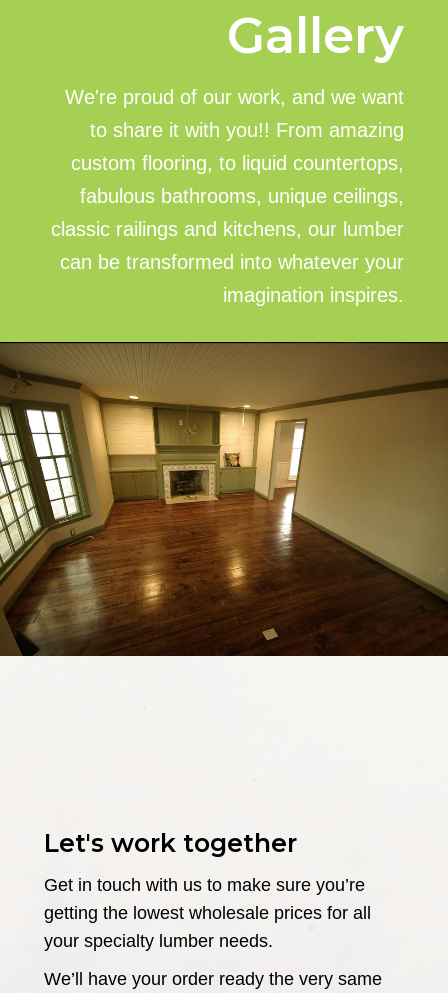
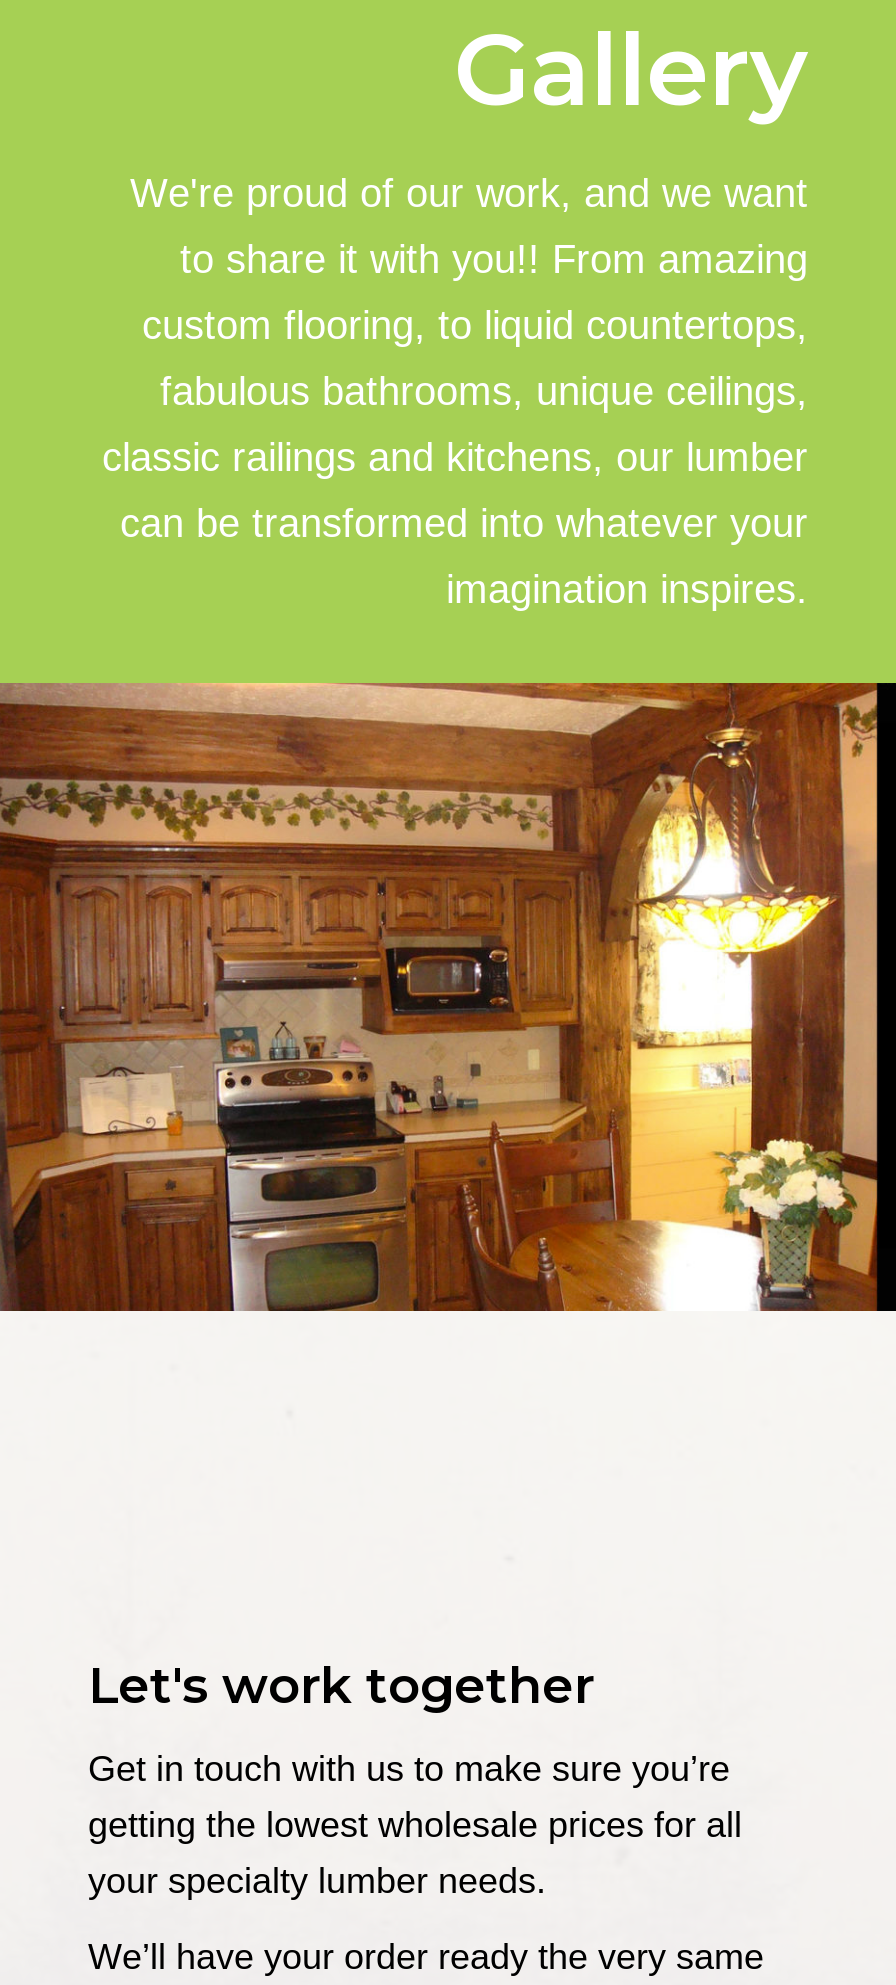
[3,341,445,657] [image] -> [6,681,890,1313] [image]

